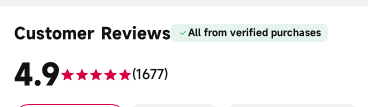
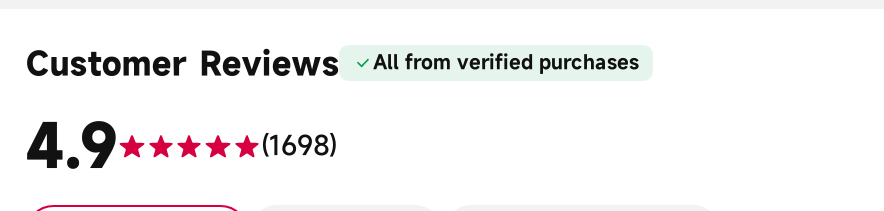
[132,65,168,83] (1677) -> [261,128,337,164] (1698)

